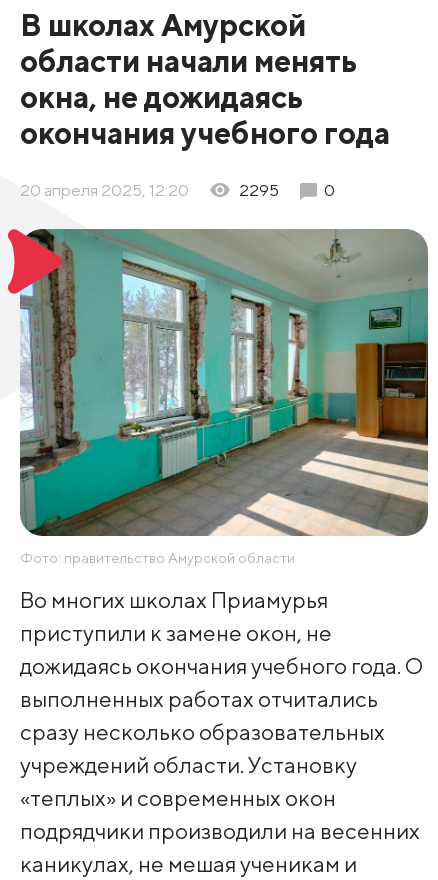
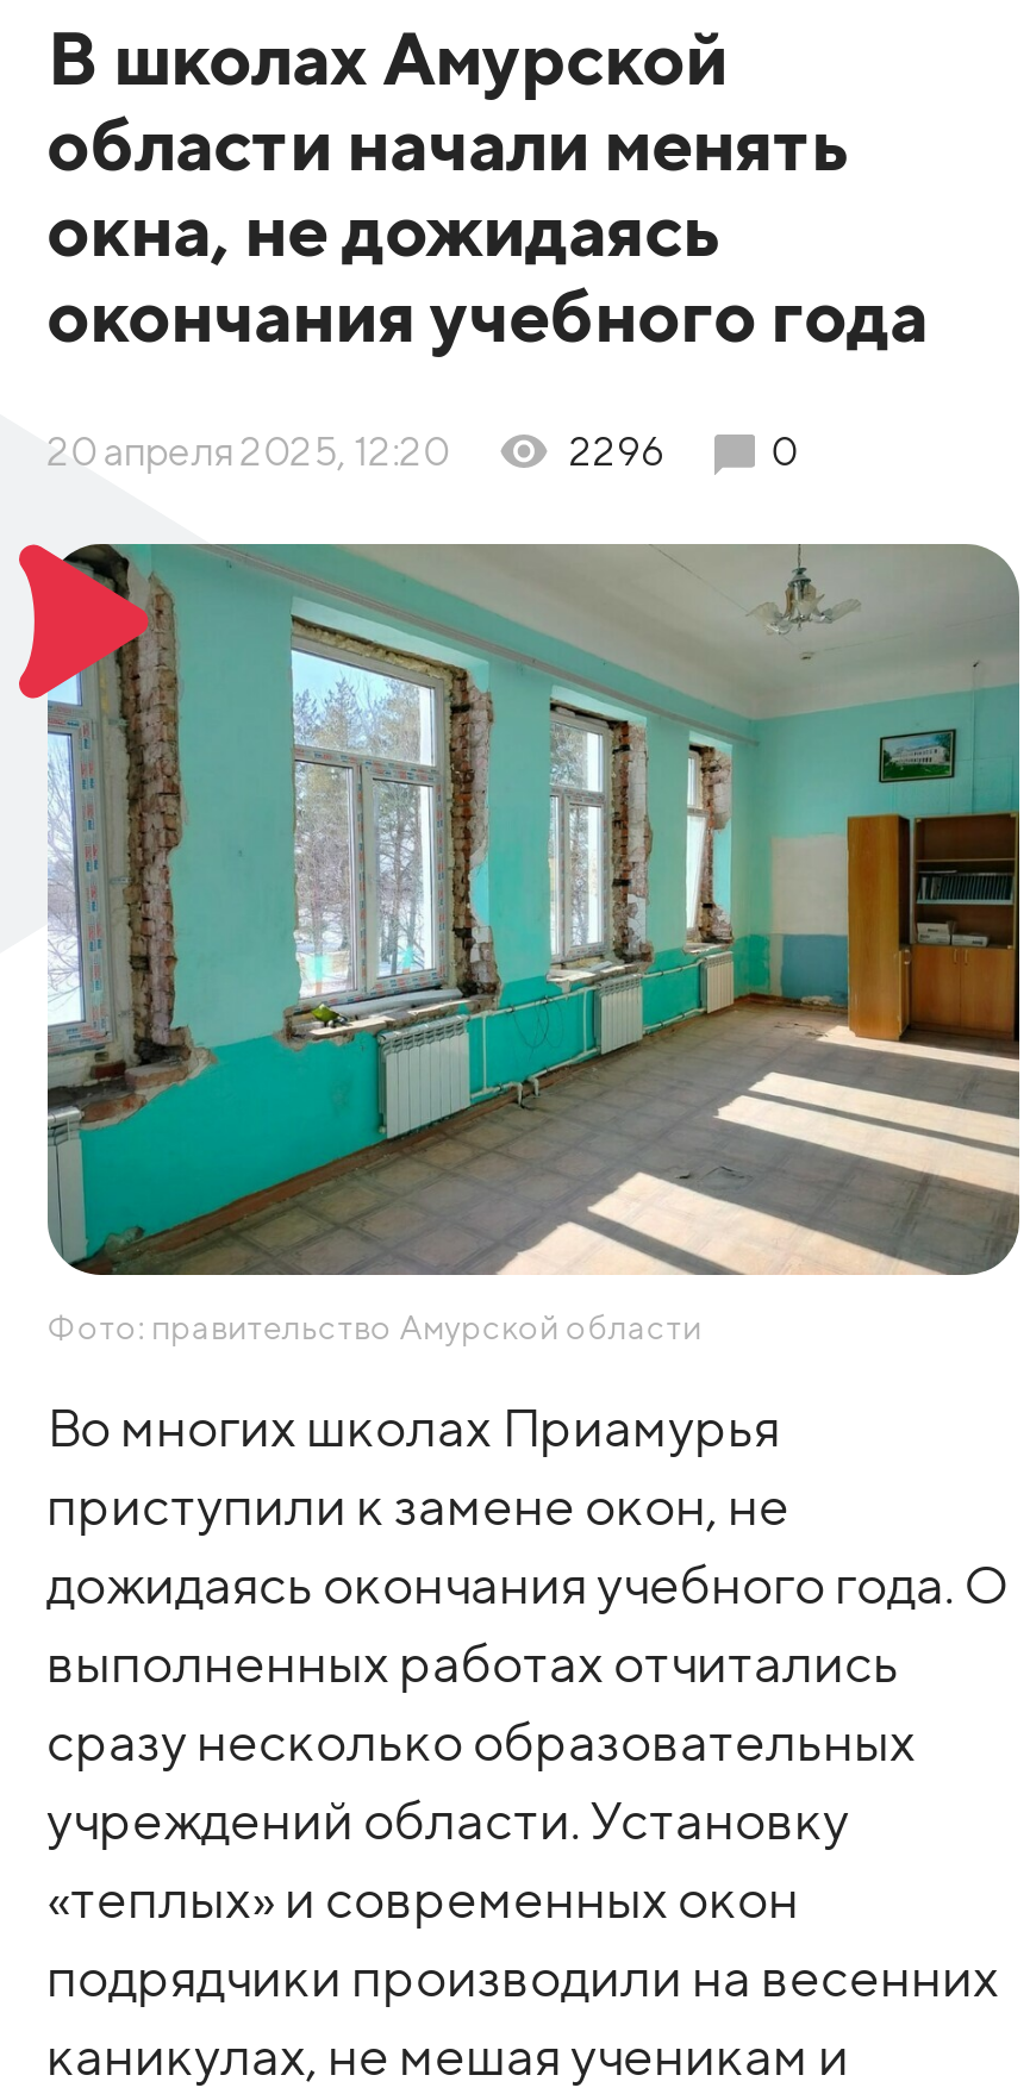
[239,180,279,200] 2295 -> [569,428,664,475] 2296

